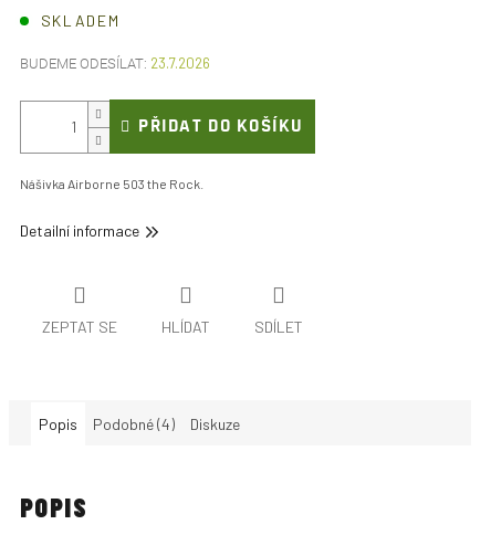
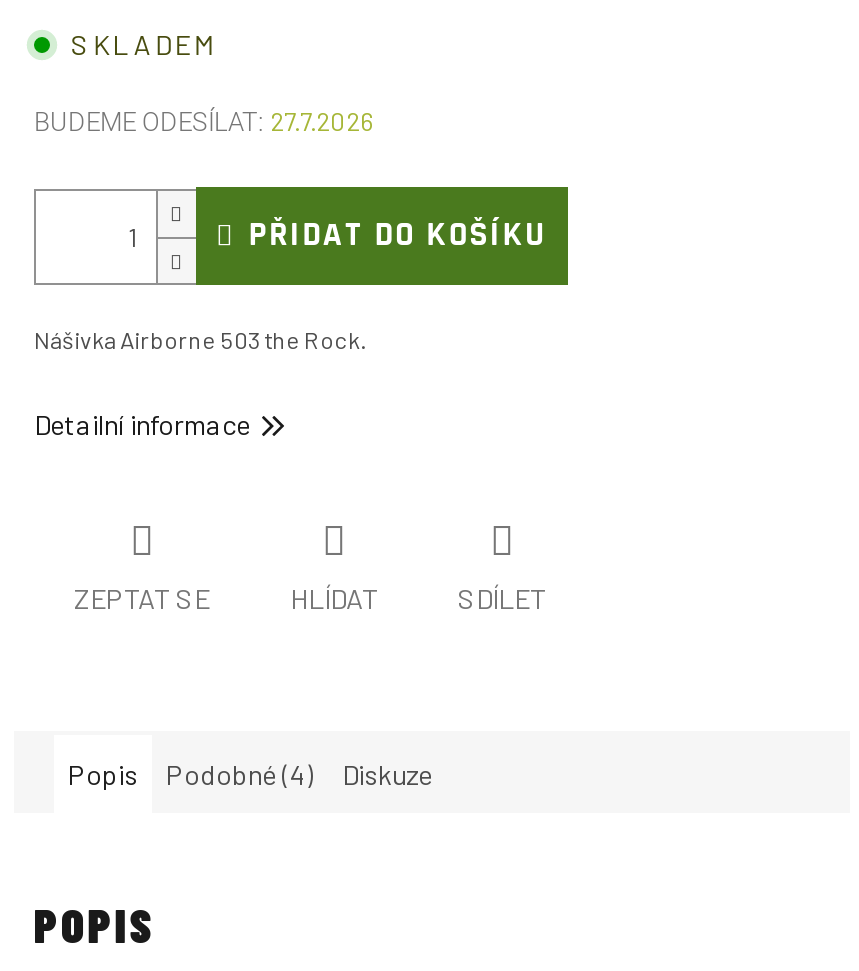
[150,54,210,72] 23.7.2026 -> [270,105,374,137] 27.7.2026

